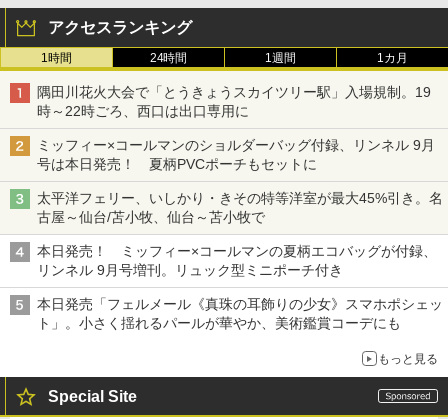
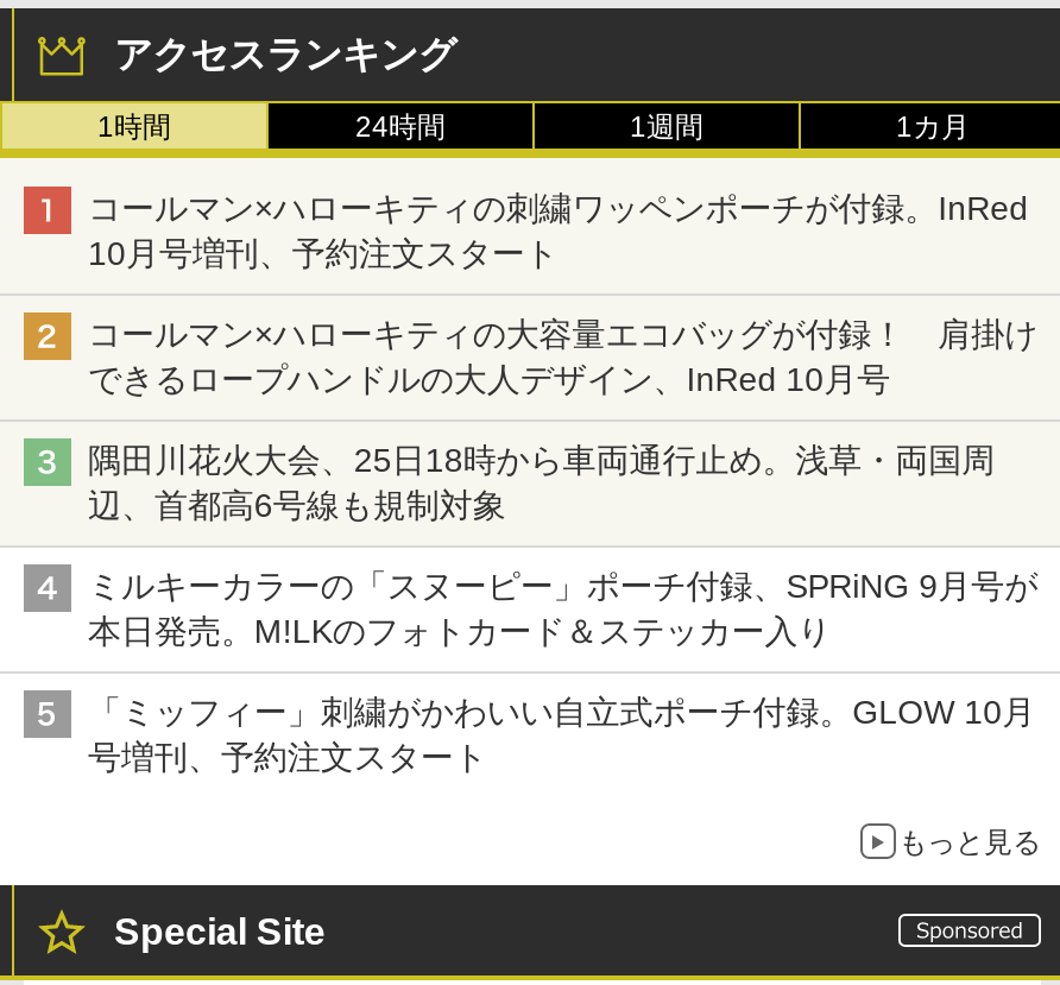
[37,84,431,119] 隅田川花火大会で「とうきょうスカイツリー駅」入場規制。19 | 時～22時ごろ、西口は出口専用に -> [88,188,1028,271] コールマン×ハローキティの刺繍ワッペンポーチが付録。InRed | 10月号増刊、予約注文スタート
[37,137,435,172] ミッフィー×コールマンのショルダーバッグ付録、リンネル 9月 | 号は本日発売！ 夏柄PVCポーチもセットに -> [88,314,1038,397] コールマン×ハローキティの大容量エコバッグが付録！ 肩掛け | できるロープハンドルの大人デザイン、InRed 10月号
[37,190,443,225] 太平洋フェリー、いしかり・きその特等洋室が最大45%引き。名 | 古屋～仙台/苫小牧、仙台～苫小牧で -> [88,440,995,523] 隅田川花火大会、25日18時から車両通行止め。浅草・両国周 | 辺、首都高6号線も規制対象
[37,243,437,278] 本日発売！ ミッフィー×コールマンの夏柄エコバッグが付録、 | リンネル 9月号増刊。リュック型ミニポーチ付き -> [88,566,1037,649] ミルキーカラーの「スヌーピー」ポーチ付録、SPRiNG 9月号が | 本日発売。M!LKのフォトカード＆ステッカー入り
[37,296,443,331] 本日発売「フェルメール《真珠の耳飾りの少女》スマホポシェッ | ト」。小さく揺れるパールが華やか、美術鑑賞コーデにも -> [88,692,1035,775] 「ミッフィー」刺繍がかわいい自立式ポーチ付録。GLOW 10月 | 号増刊、予約注文スタート

